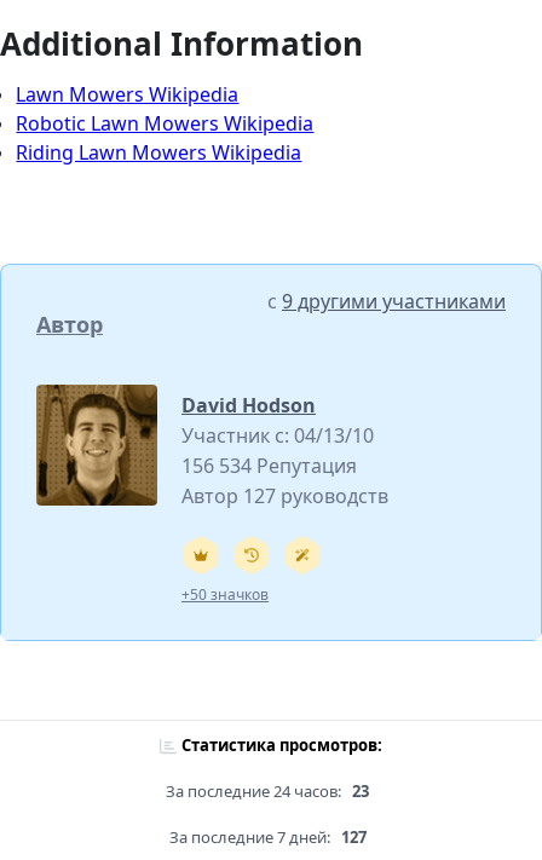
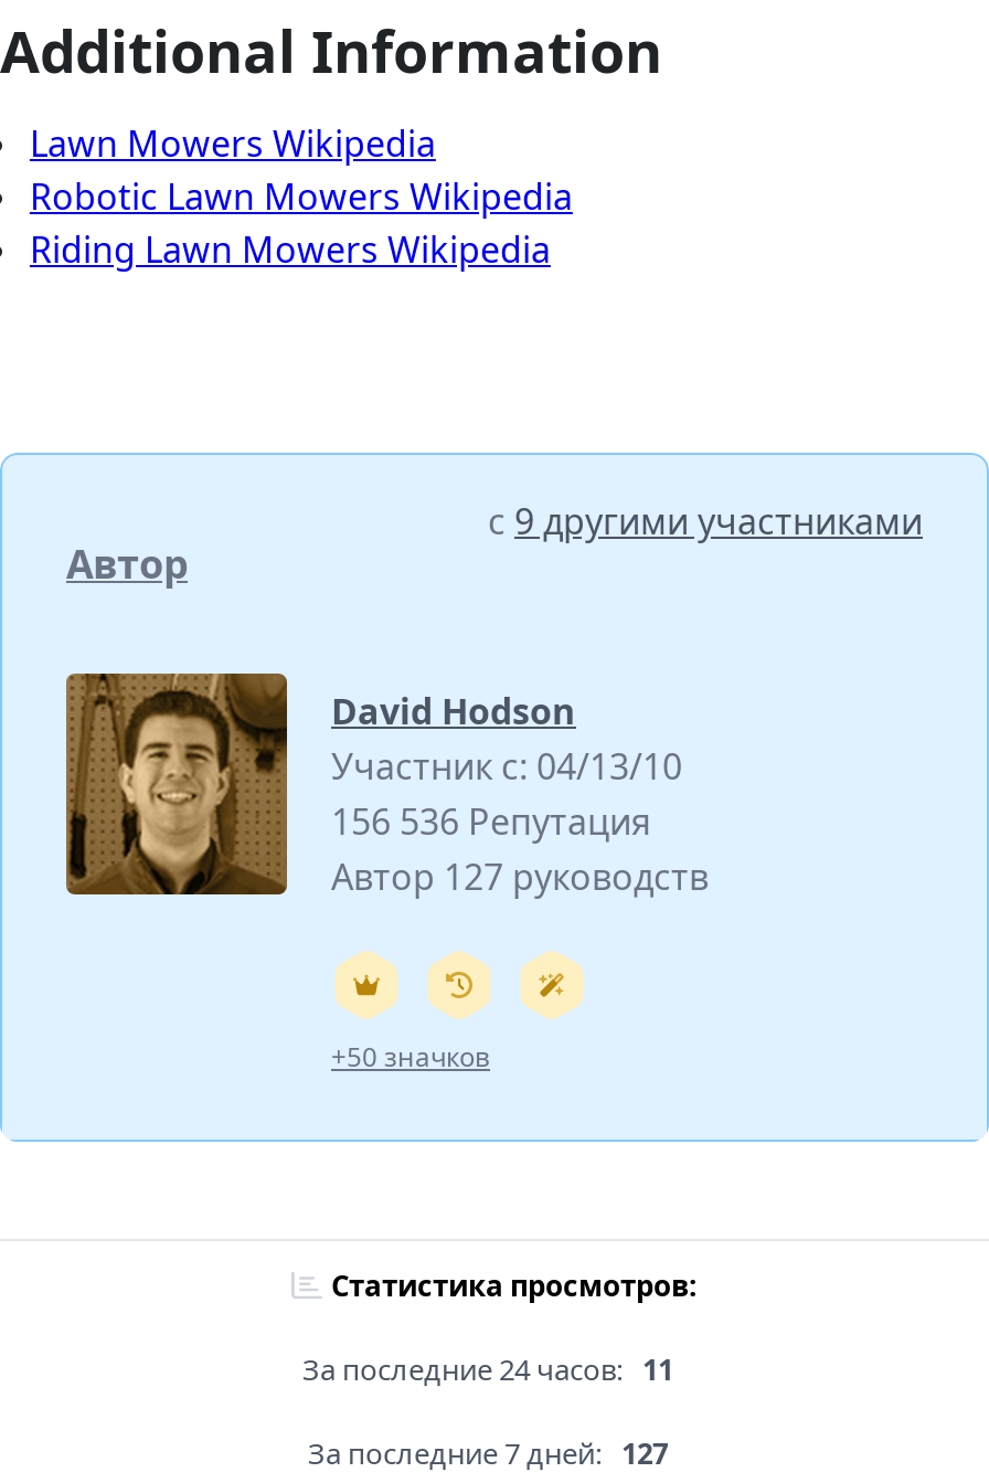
[181,452,357,479] 156 534 Репутация -> [331,796,651,845] 156 536 Репутация
[166,781,369,803] За последние 24 часов: 23 -> [302,1349,673,1388] За последние 24 часов: 11

